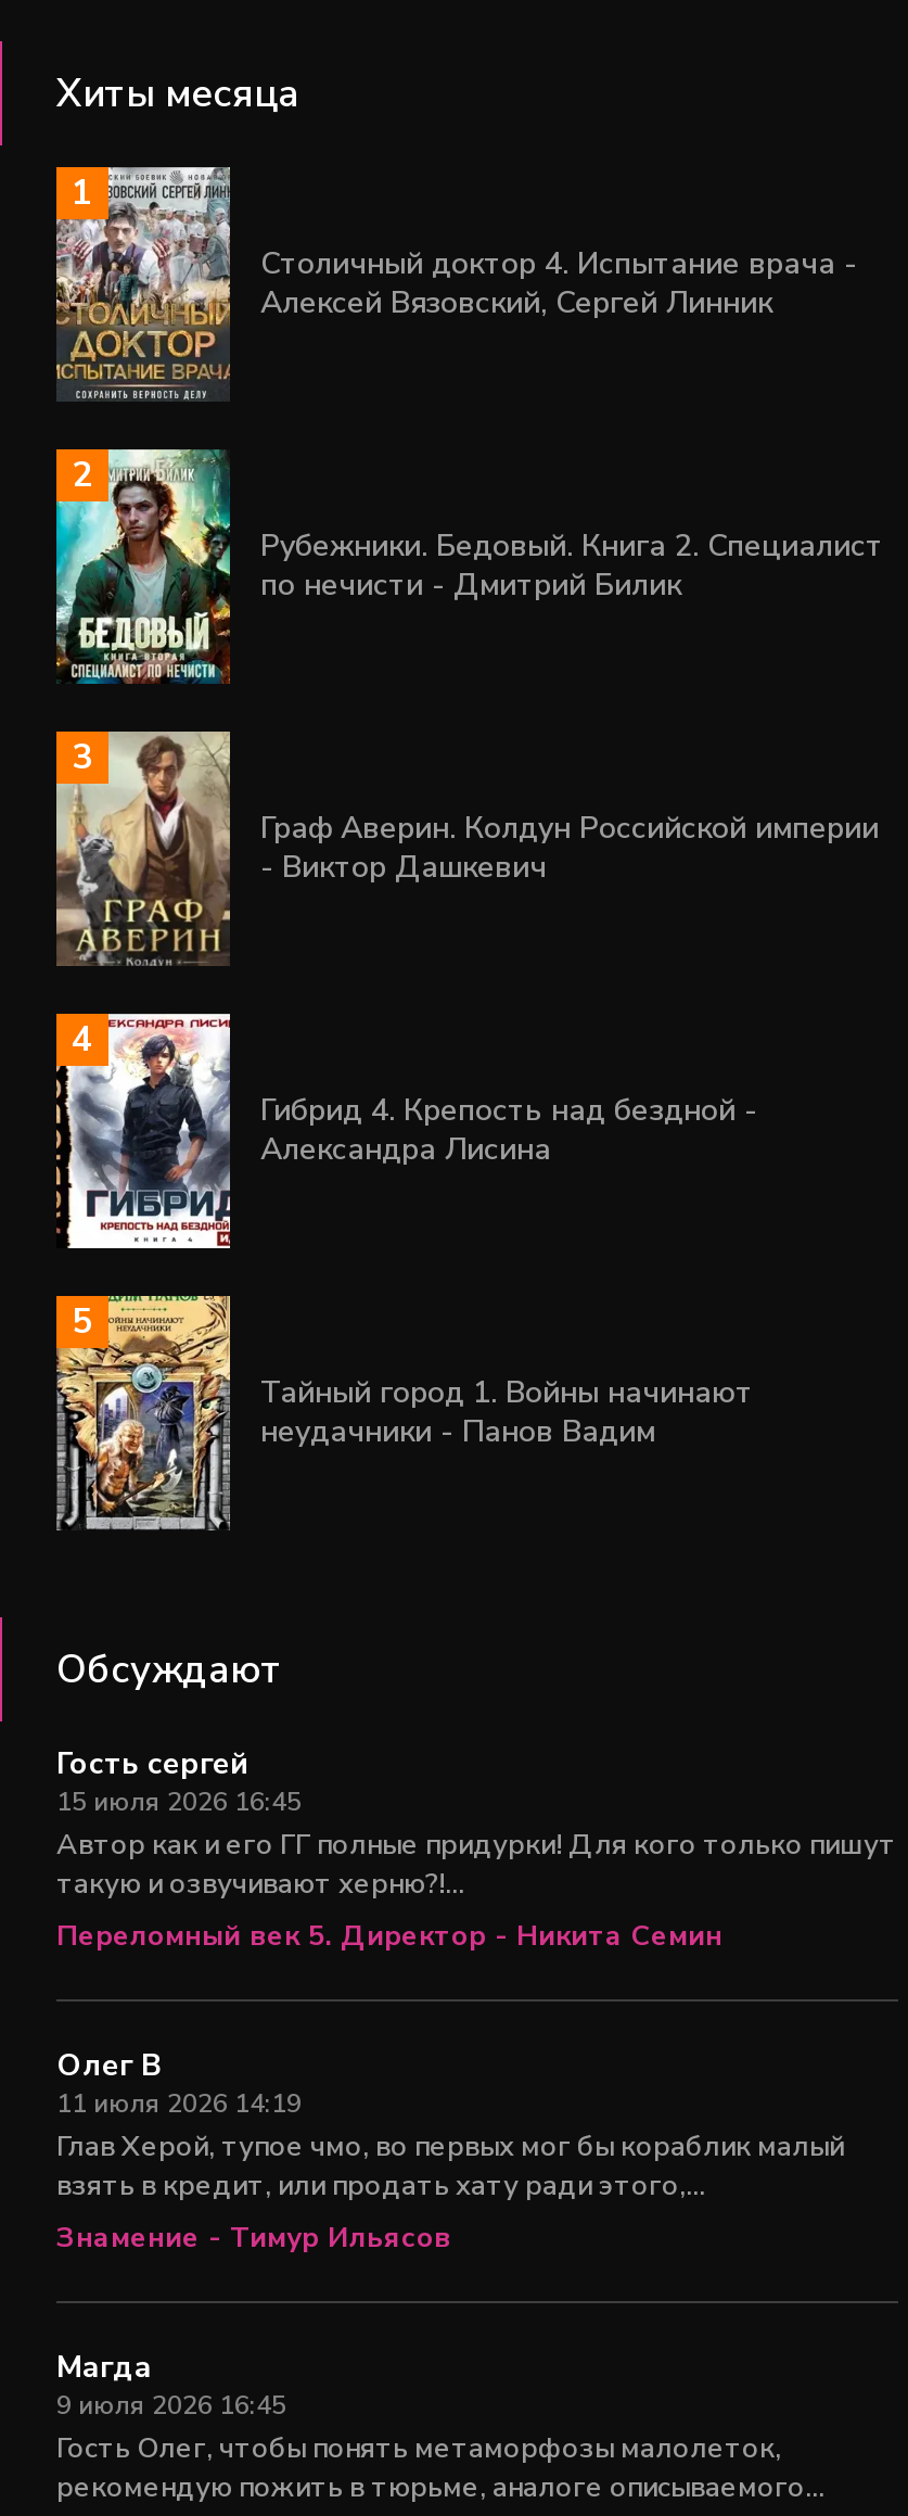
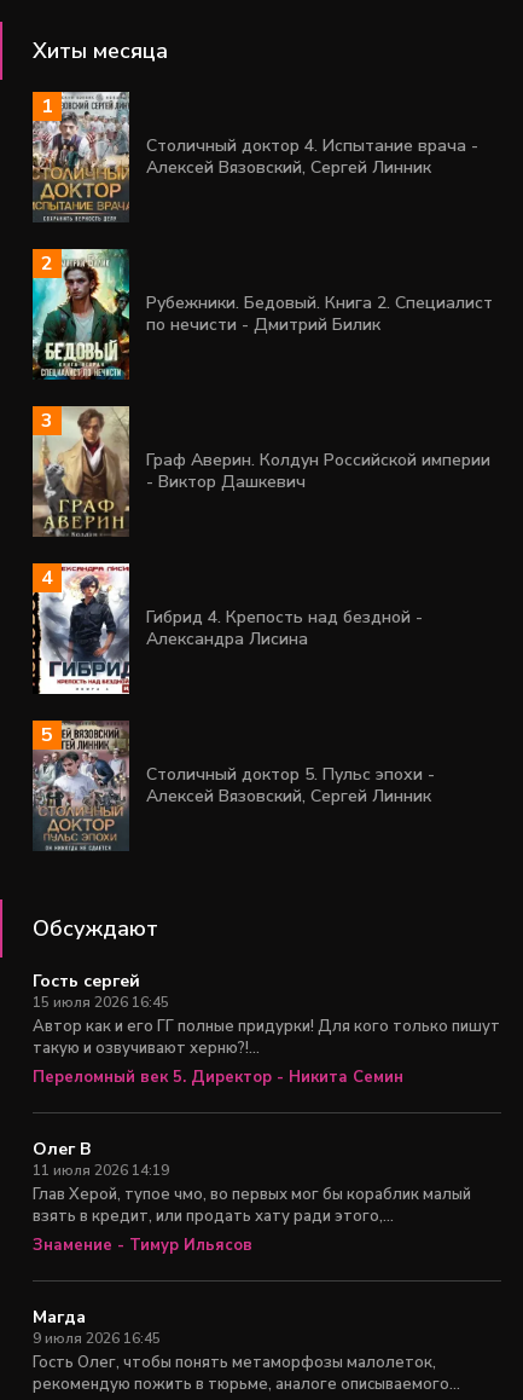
[54,1294,753,1530] [image] | Тайный город 1. Войны начинают | неудачники - Панов Вадим -> [33,721,435,851] [image] | Столичный доктор 5. Пульс эпохи - | Алексей Вязовский, Сергей Линник

